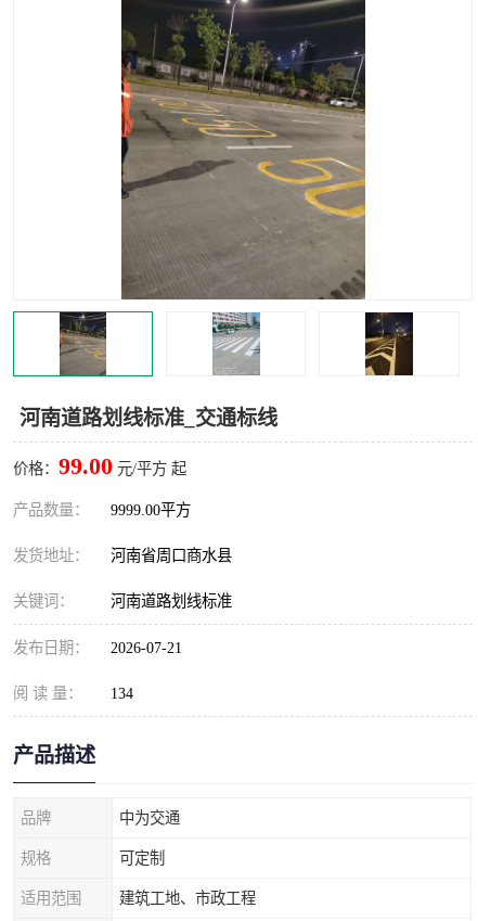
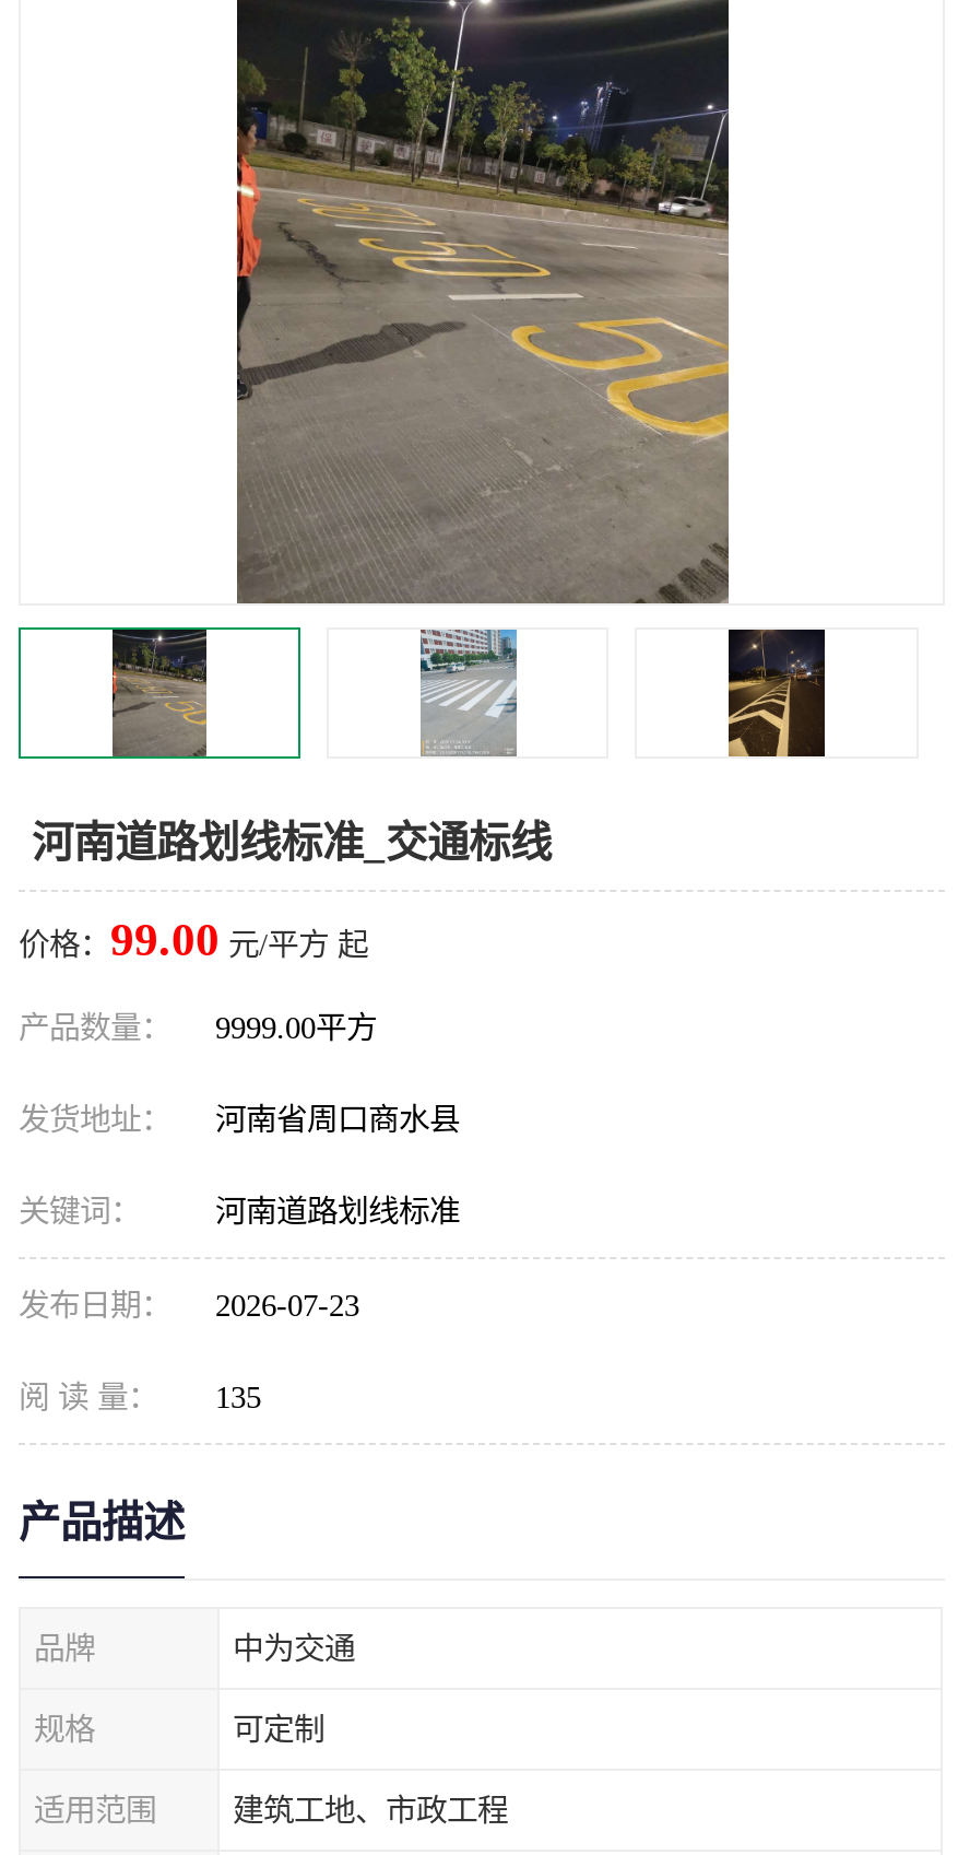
[13,639,182,656] 发布日期： 2026-07-21 -> [19,1288,359,1323] 发布日期： 2026-07-23
[13,685,133,702] 阅 读 量： 134 -> [19,1379,261,1414] 阅 读 量： 135

